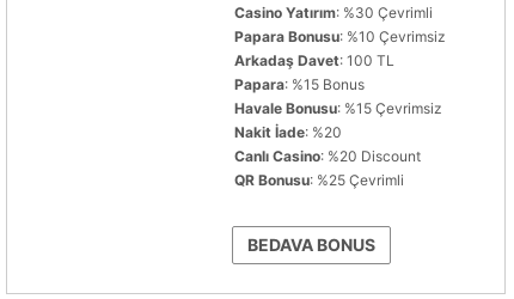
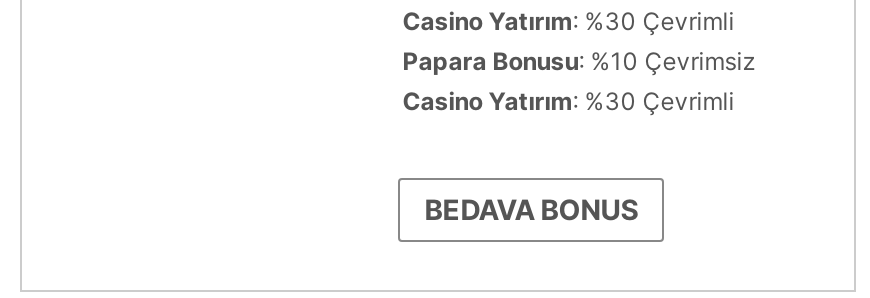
[235,52,443,189] Arkadaş Davet: 100 TL | Papara: %15 Bonus | Havale Bonusu: %15 Çevrimsiz | Nakit İade: %20 | Canlı Casino: %20 Discount | QR Bonusu: %25 Çevrimli -> [402,87,734,117] Casino Yatırım: %30 Çevrimli

